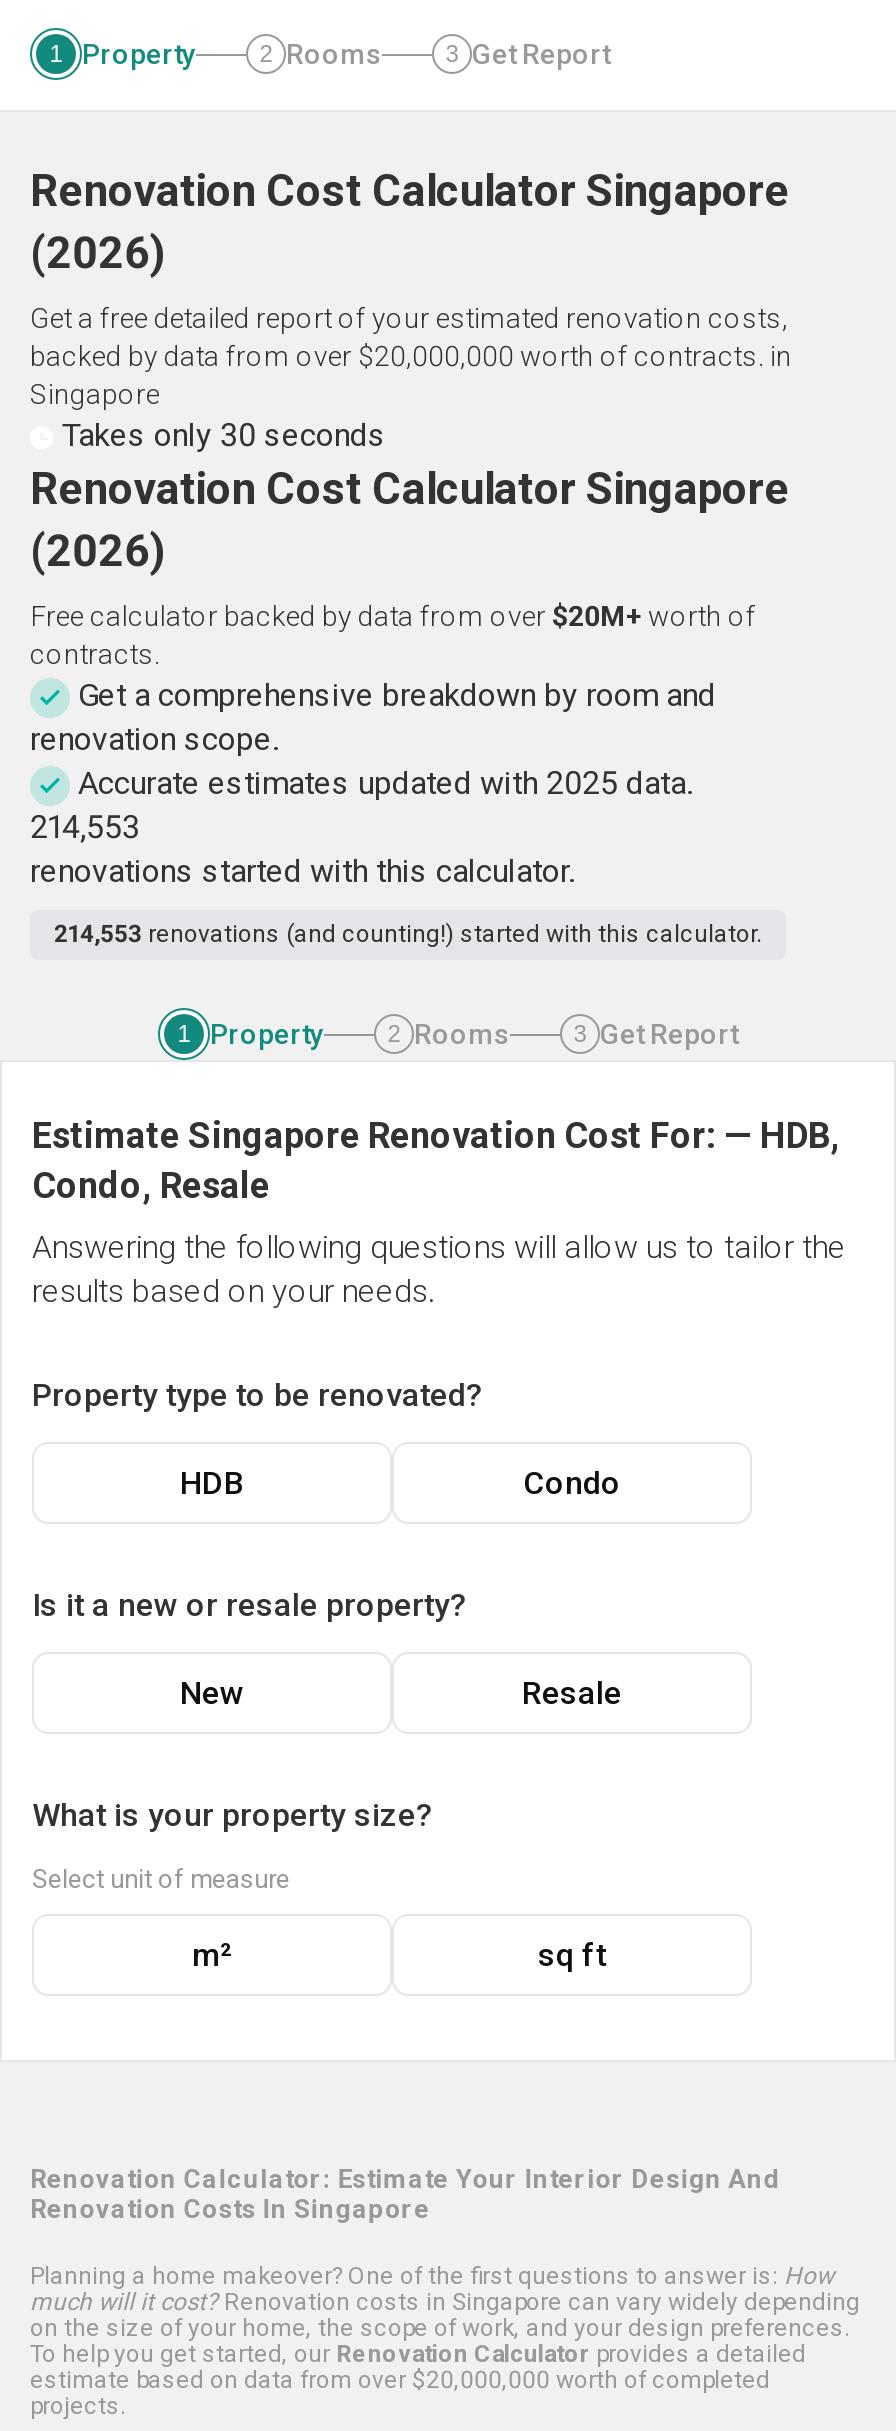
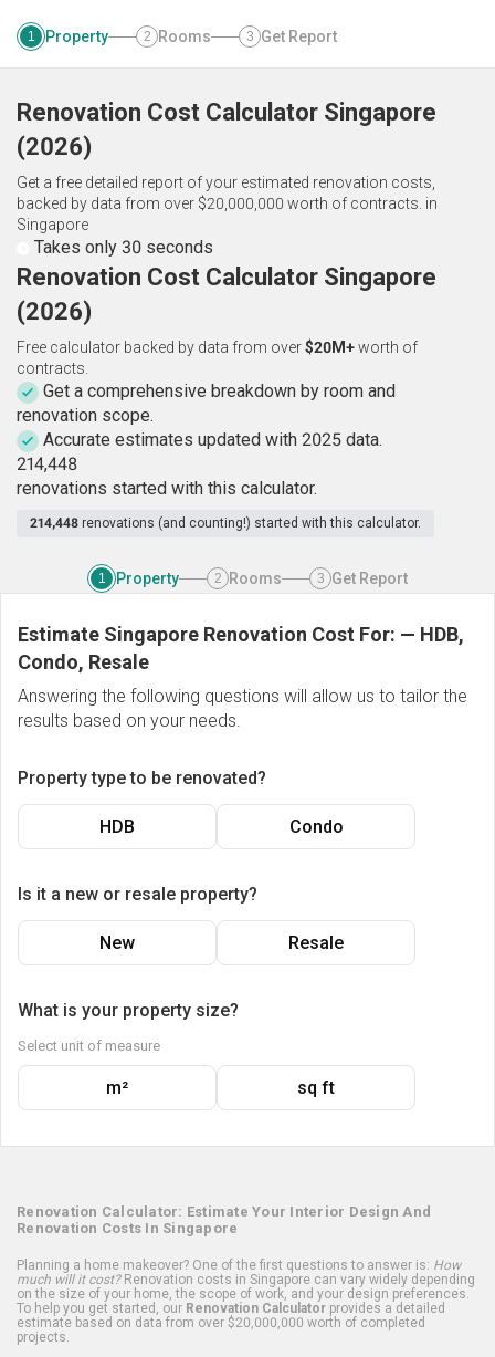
[30,808,140,846] 214,553 -> [17,453,77,474] 214,448
[54,920,762,948] 214,553 renovations (and counting!) started with this calculator. -> [30,515,421,531] 214,448 renovations (and counting!) started with this calculator.

